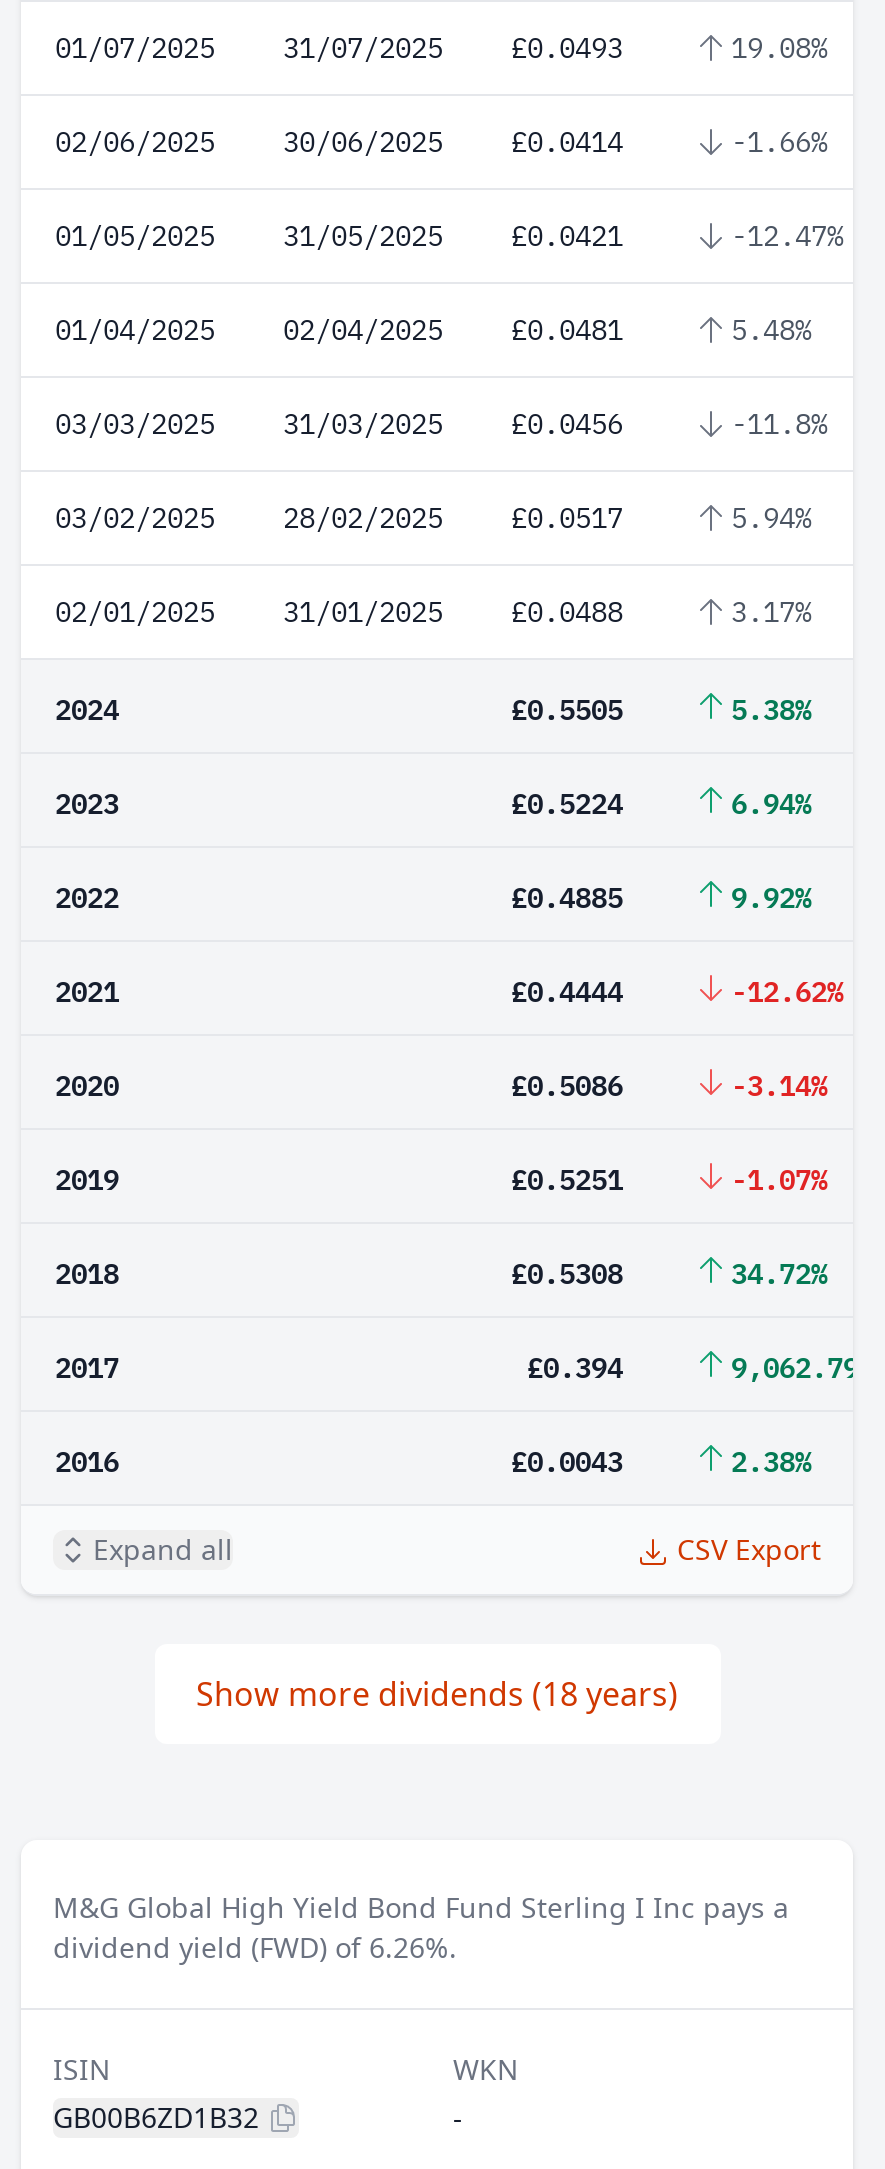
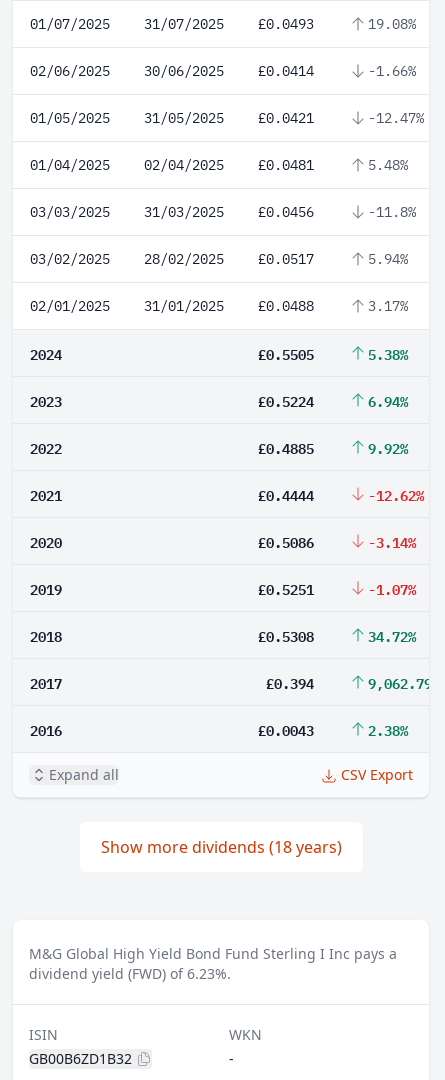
[53,1928,457,1966] dividend yield (FWD) of 6.26%. -> [29,964,231,983] dividend yield (FWD) of 6.23%.

